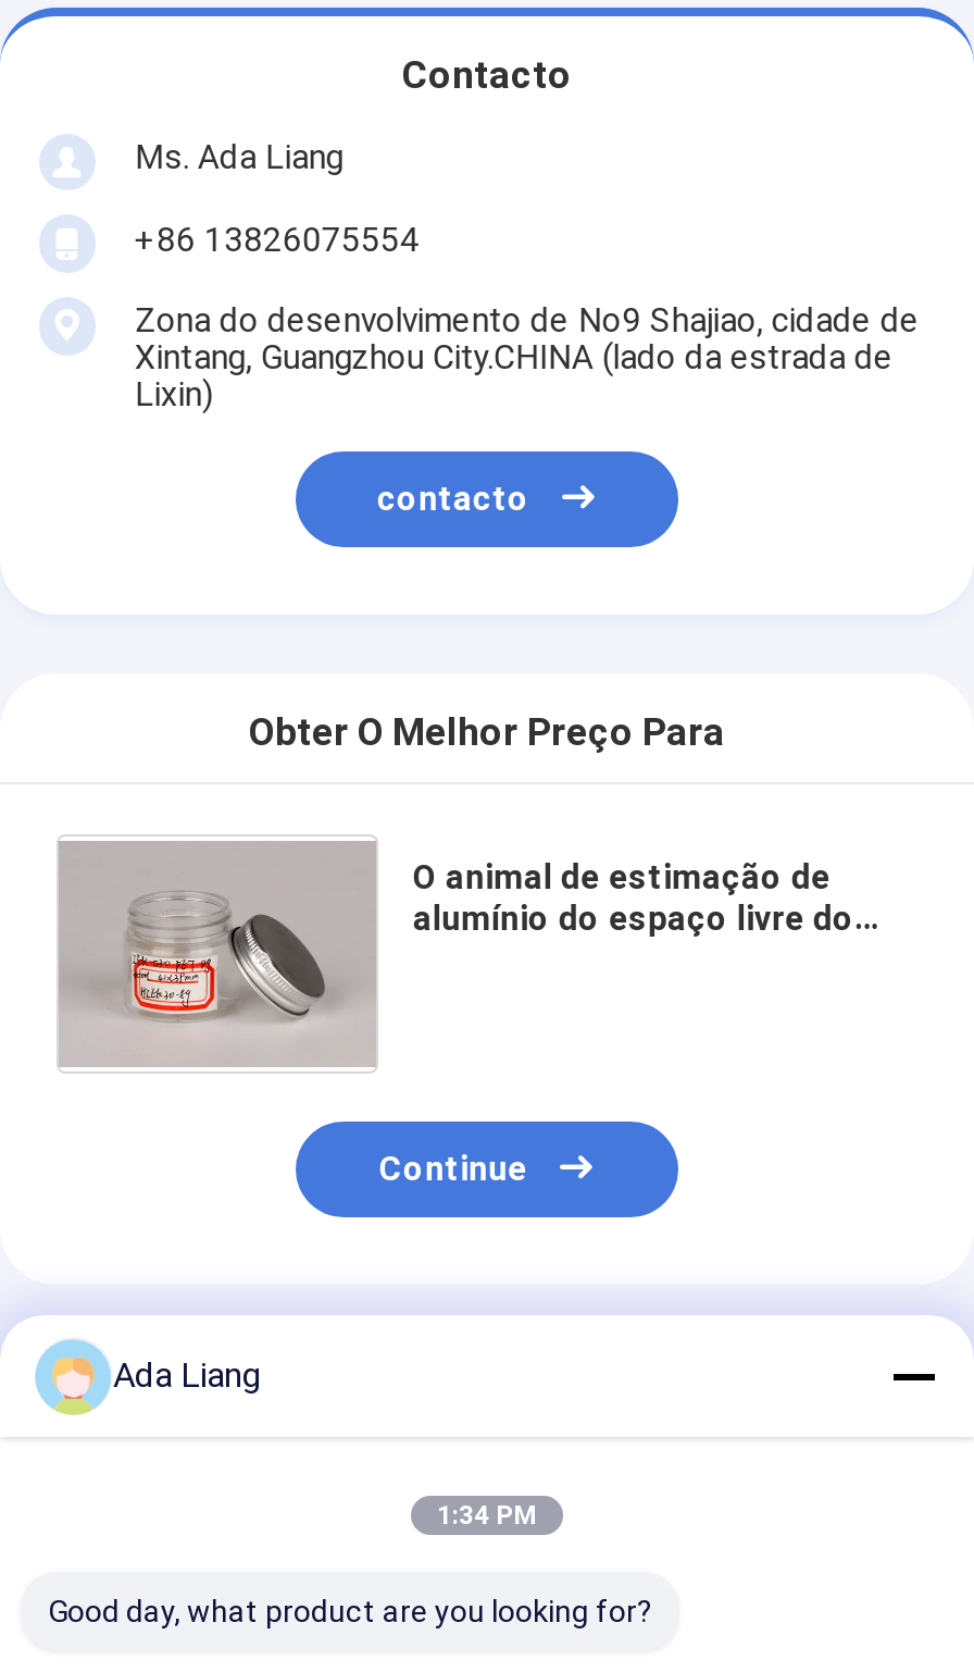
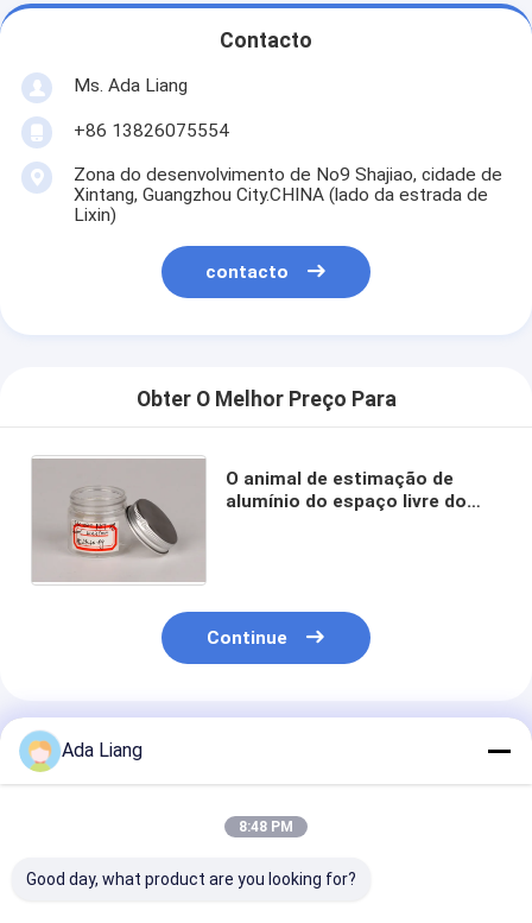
[437,1500,537,1531] 1:34 PM -> [239,818,293,835] 8:48 PM

